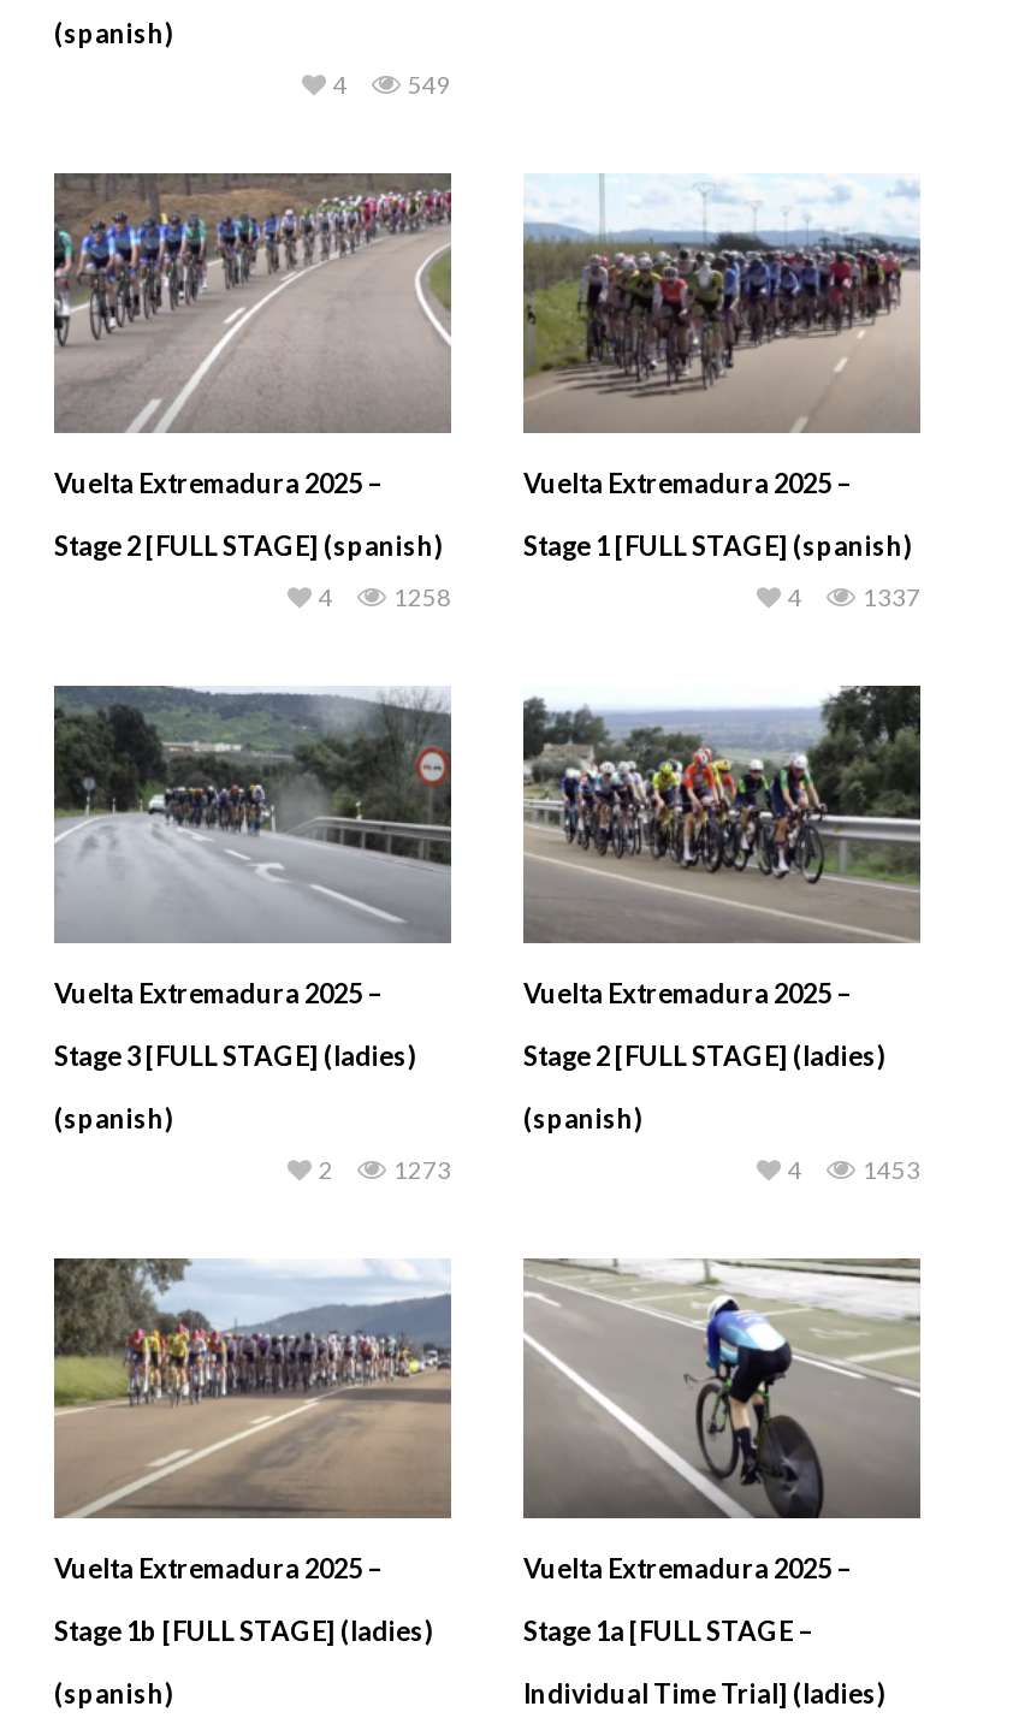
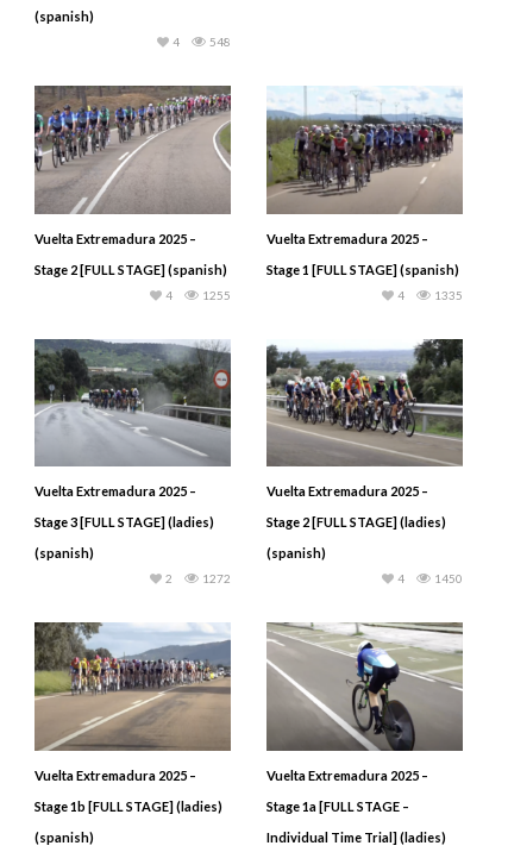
[408,70,451,99] 549 -> [209,35,231,49] 548
[393,581,451,610] 1258 -> [202,287,231,302] 1255
[863,581,920,610] 1337 -> [434,287,463,302] 1335
[393,1155,451,1184] 1273 -> [202,571,231,586] 1272
[863,1155,920,1184] 1453 -> [434,571,463,586] 1450

